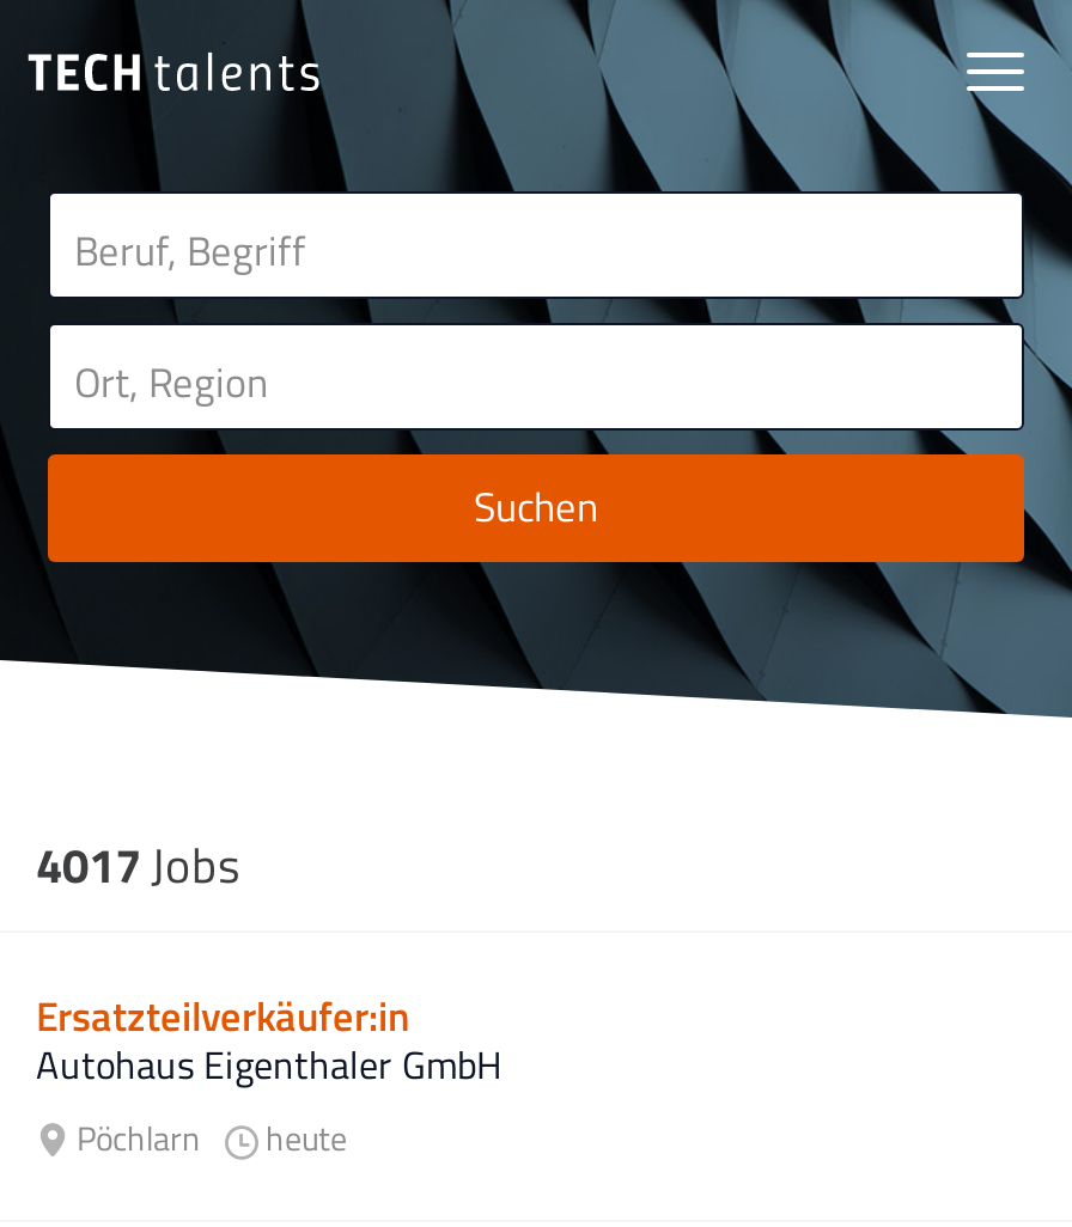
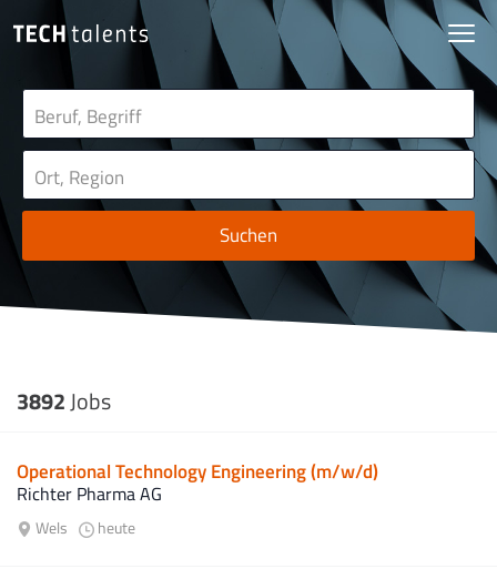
[36,828,239,902] 4017 Jobs -> [17,384,111,418] 3892 Jobs
[36,985,502,1162] Ersatzteilverkäufer:in | Autohaus Eigenthaler GmbH | Pöchlarn -> [17,457,378,539] Operational Technology Engineering (m/w/d) | Richter Pharma AG | Wels

